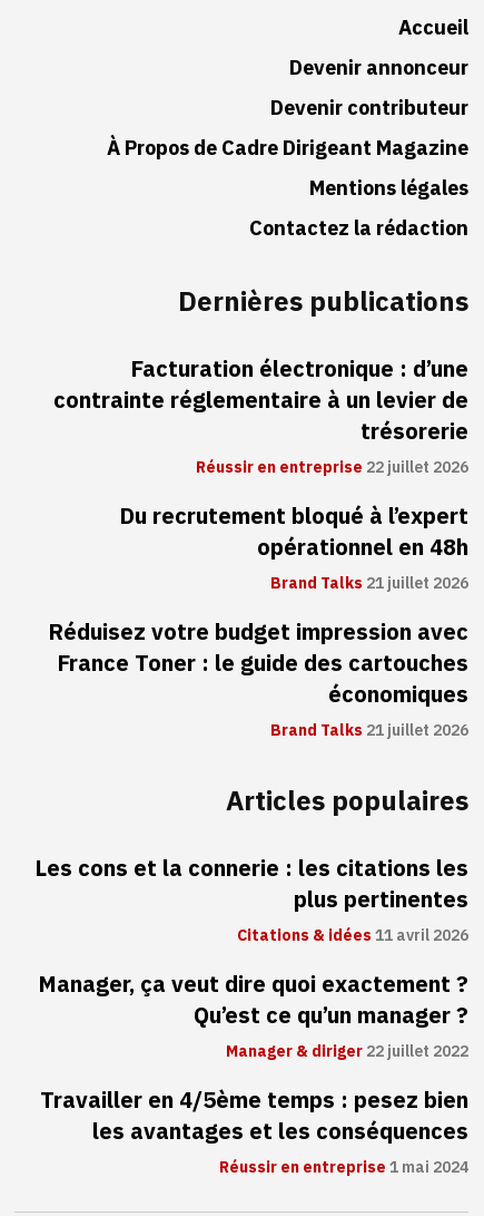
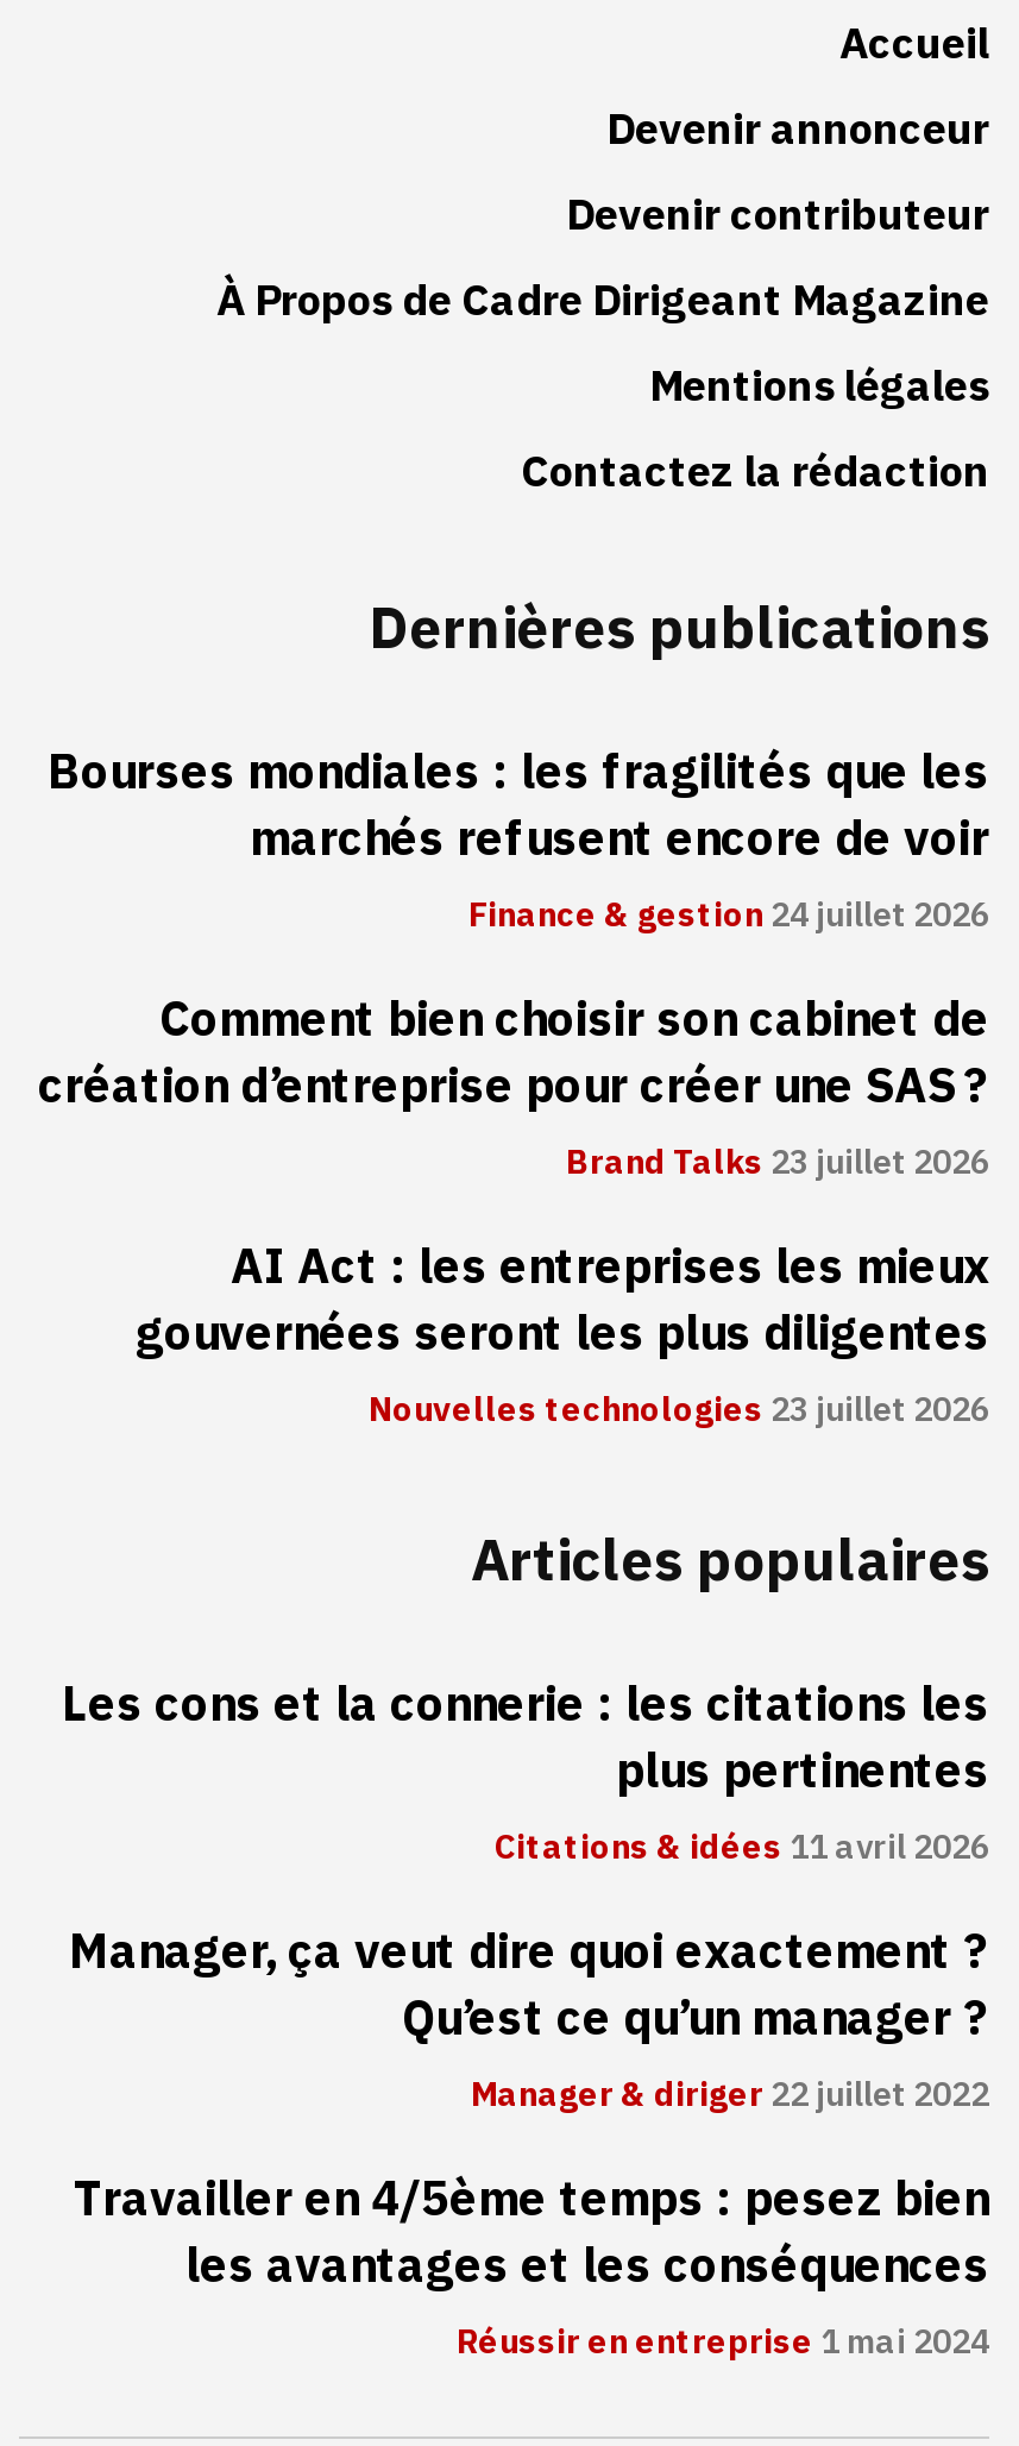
[53,352,468,479] Facturation électronique : d’une | contrainte réglementaire à un levier de | trésorerie | Réussir en entreprise 22 juillet 2026 -> [48,736,989,941] Bourses mondiales : les fragilités que les | marchés refusent encore de voir | Finance & gestion 24 juillet 2026
[119,499,468,595] Du recrutement bloqué à l’expert | opérationnel en 48h | Brand Talks 21 juillet 2026 -> [38,983,989,1188] Comment bien choisir son cabinet de | création d’entreprise pour créer une SAS ? | Brand Talks 23 juillet 2026
[48,615,468,742] Réduisez votre budget impression avec | France Toner : le guide des cartouches | économiques | Brand Talks 21 juillet 2026 -> [136,1231,989,1435] AI Act : les entreprises les mieux | gouvernées seront les plus diligentes | Nouvelles technologies 23 juillet 2026

